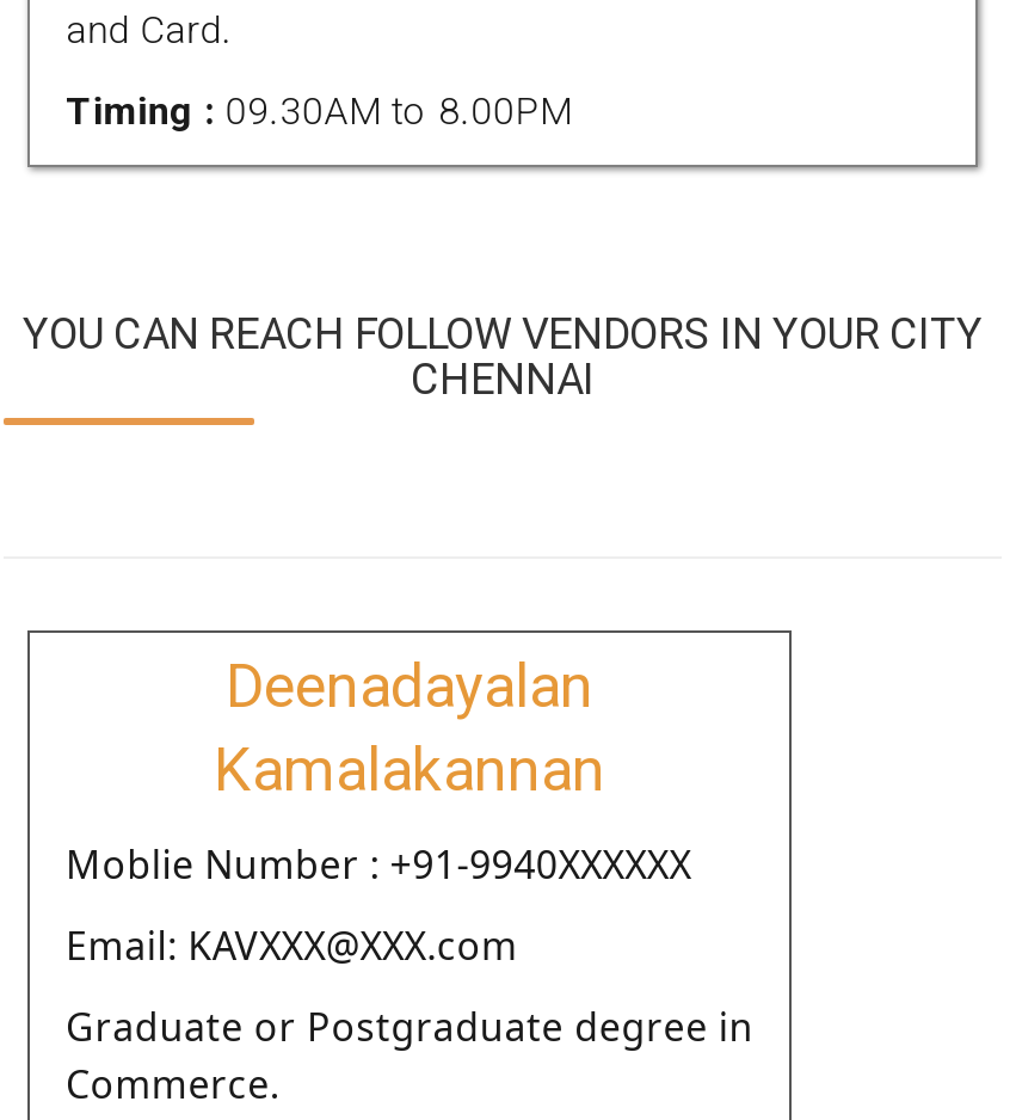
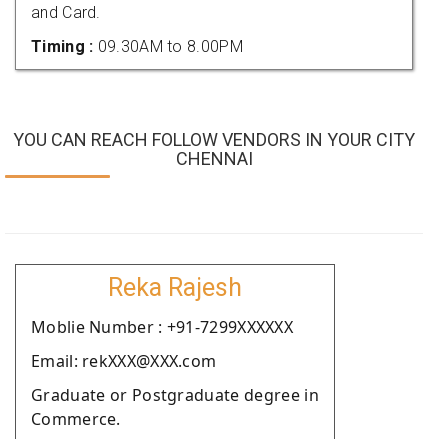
[214,651,605,804] Deenadayalan | Kamalakannan -> [108,273,242,302] Reka Rajesh
[66,838,691,890] Moblie Number : +91-9940XXXXXX -> [31,316,293,338] Moblie Number : +91-7299XXXXXX
[66,919,518,971] Email: KAVXXX@XXX.com -> [31,350,216,372] Email: rekXXX@XXX.com

